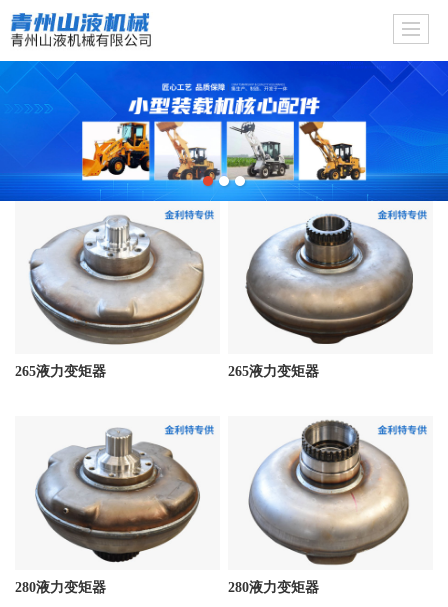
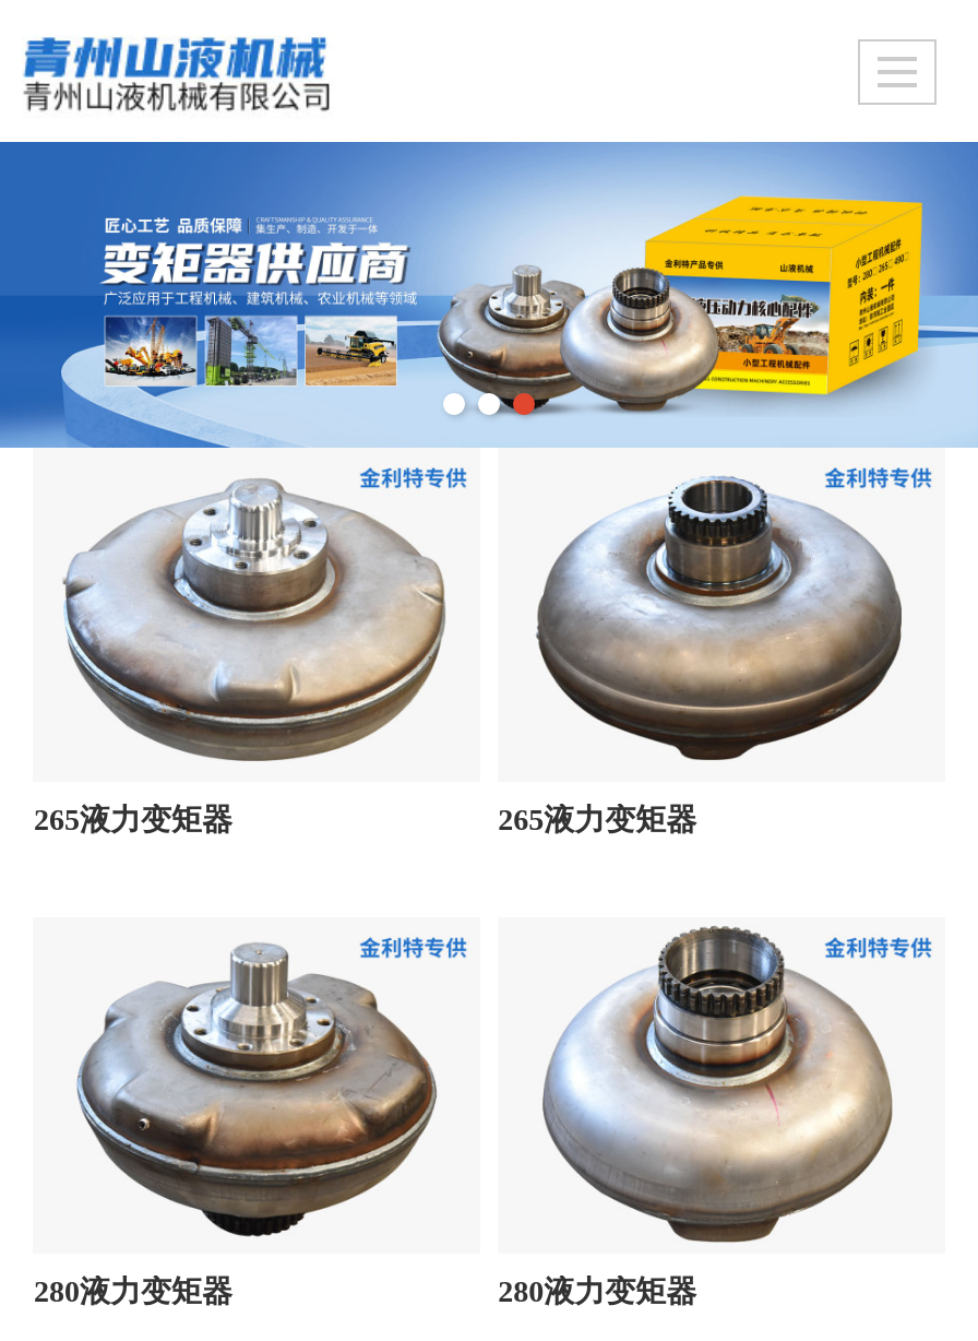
[3,61,445,202] [image] -> [7,140,971,448] [image]

